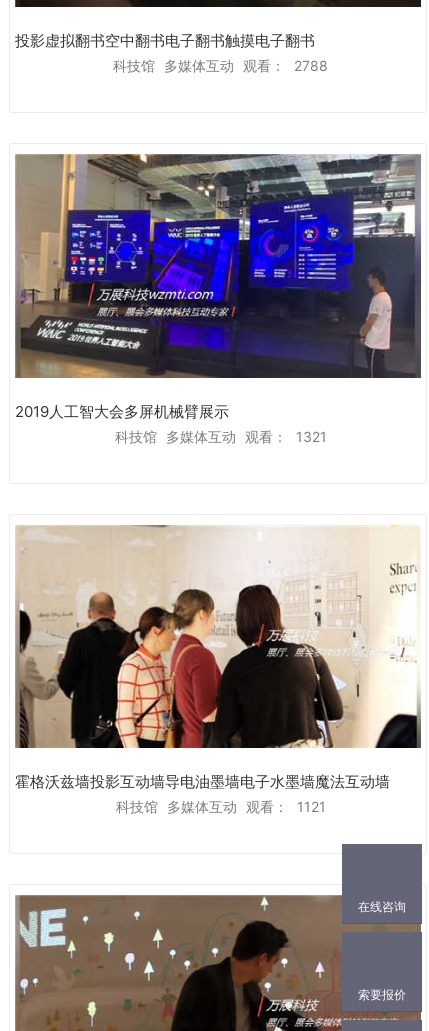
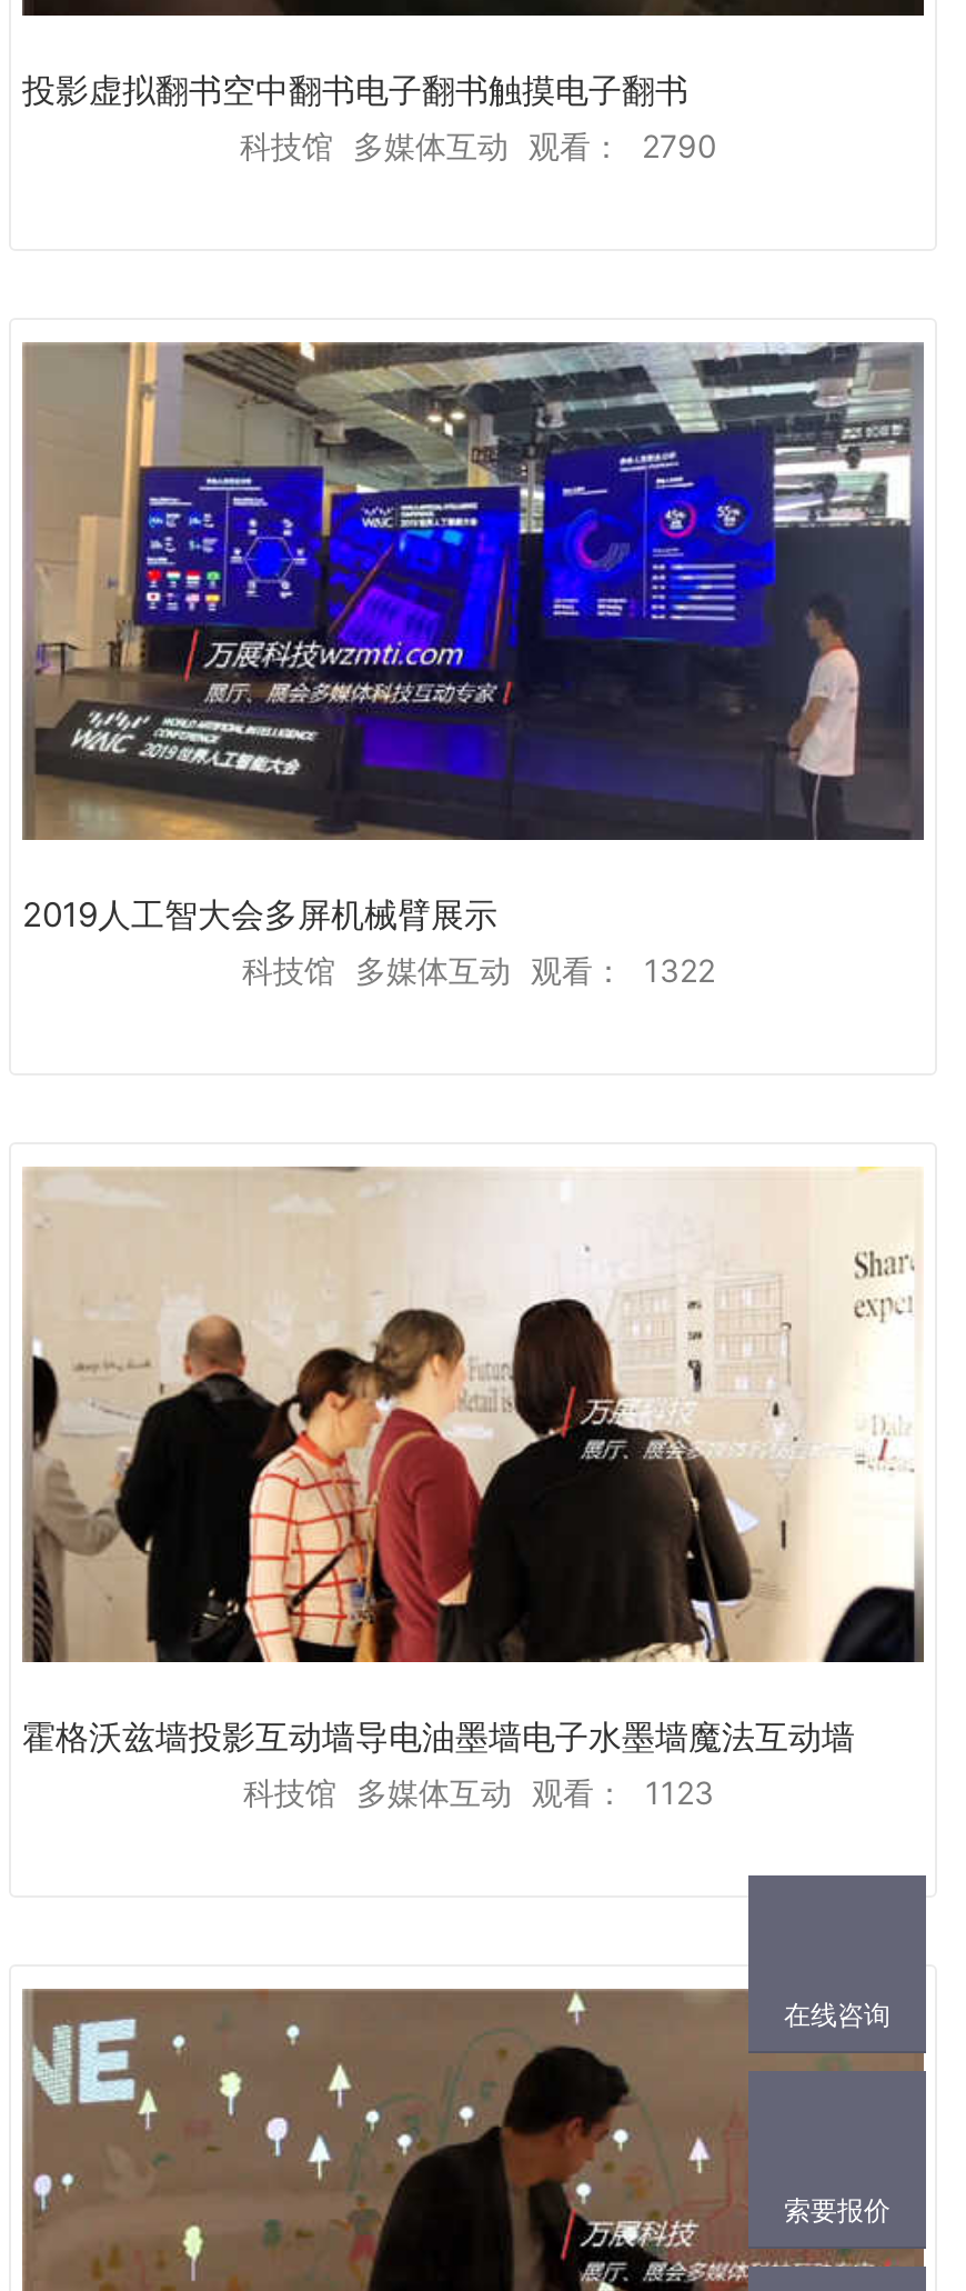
[113,57,328,74] 科技馆 多媒体互动 观看： 2788 -> [240,127,717,165] 科技馆 多媒体互动 观看： 2790
[114,428,326,445] 科技馆 多媒体互动 观看： 1321 -> [242,950,715,988] 科技馆 多媒体互动 观看： 1322
[115,798,325,815] 科技馆 多媒体互动 观看： 1121 -> [243,1773,714,1811] 科技馆 多媒体互动 观看： 1123

